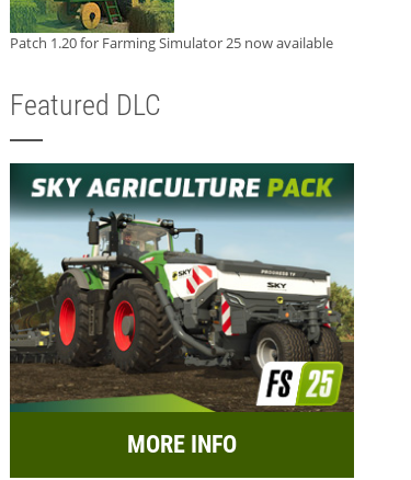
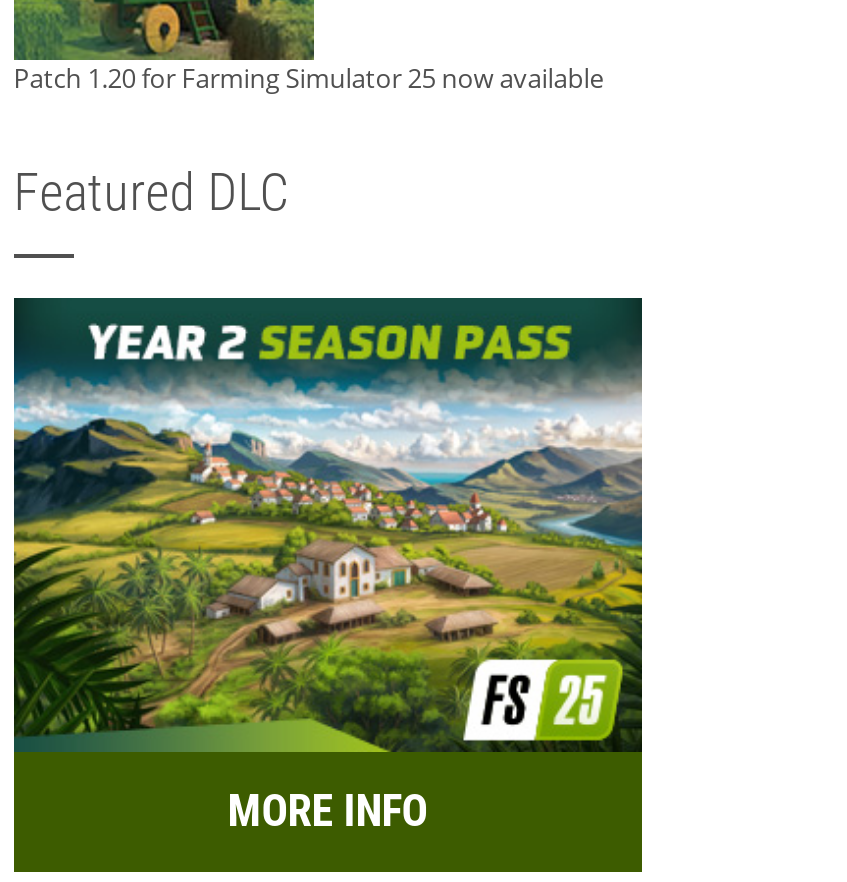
[9,176,354,412] [image] -> [12,324,644,752] [image]

